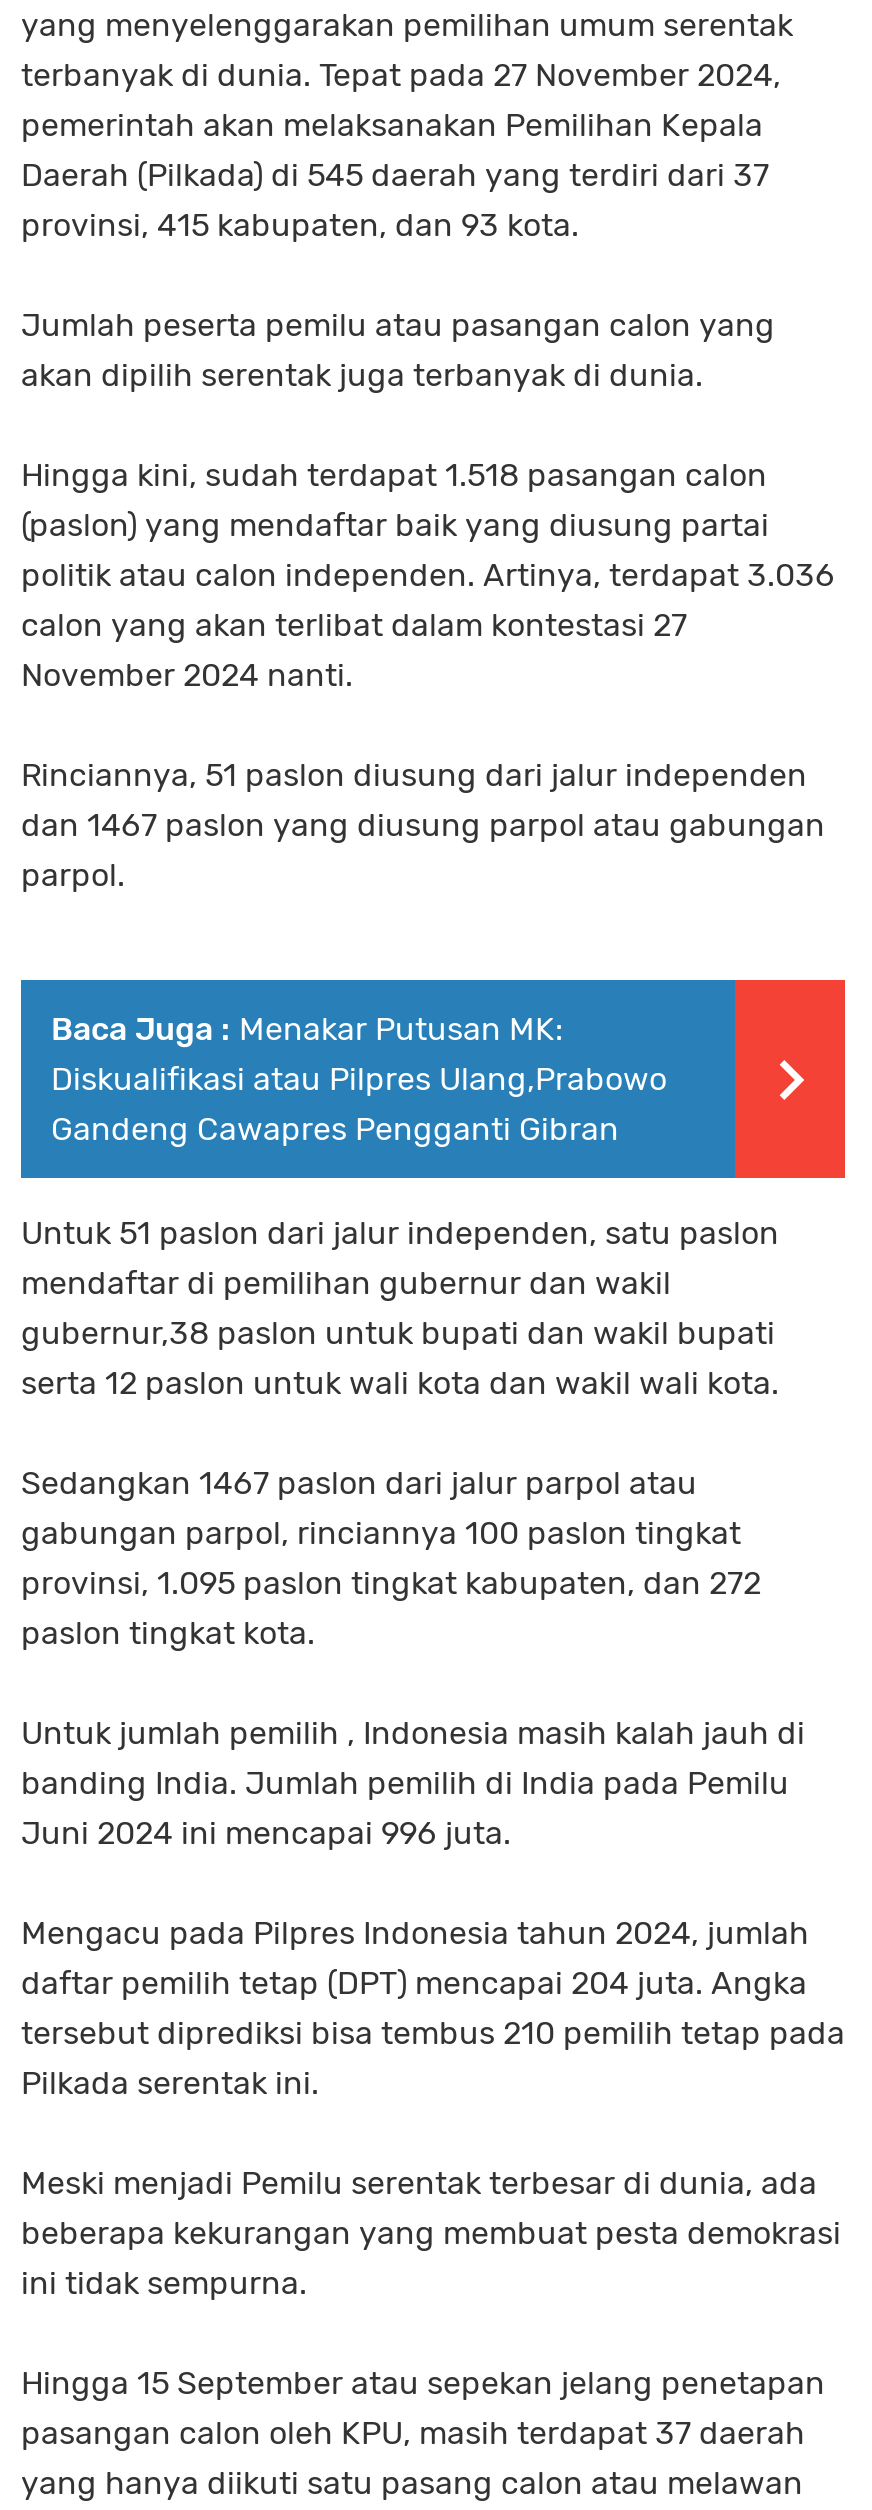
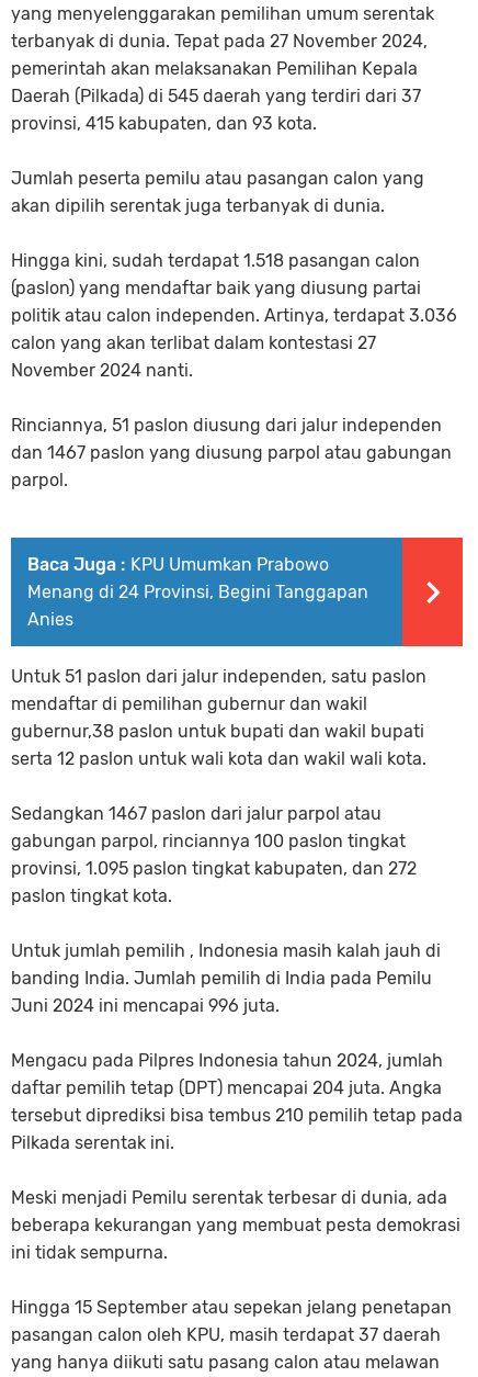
[51,1010,667,1148] Baca Juga : Menakar Putusan MK: | Diskualifikasi atau Pilpres Ulang,Prabowo | Gandeng Cawapres Pengganti Gibran -> [27,554,368,630] Baca Juga : KPU Umumkan Prabowo | Menang di 24 Provinsi, Begini Tanggapan | Anies

